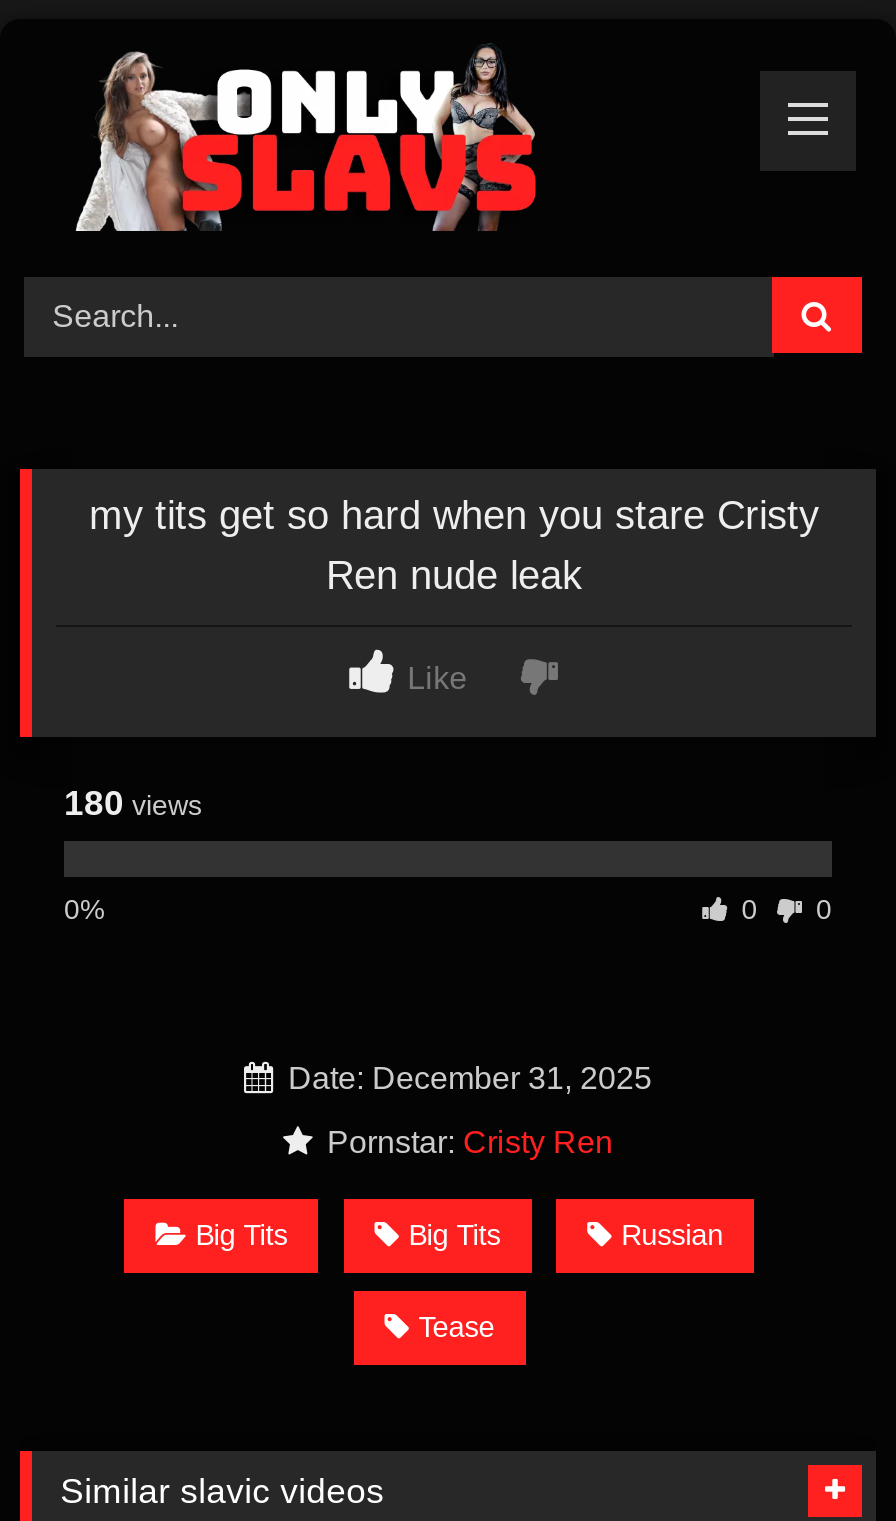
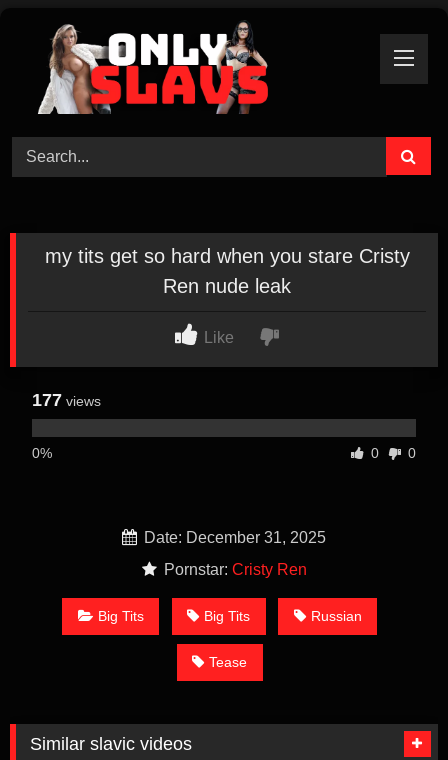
[64,783,202,823] 180 views -> [32,390,101,410] 177 views

